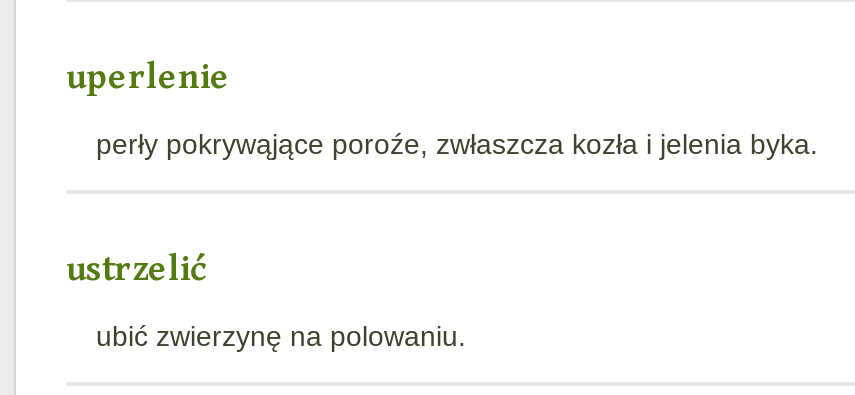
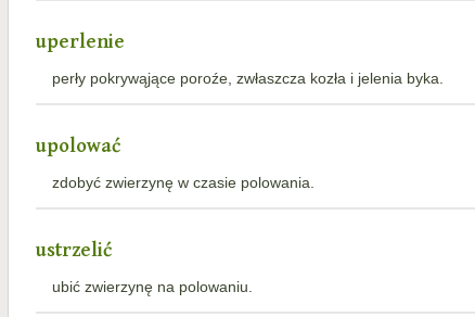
none -> [36,130,314,191] upolować | zdobyć zwierzynę w czasie polowania.

